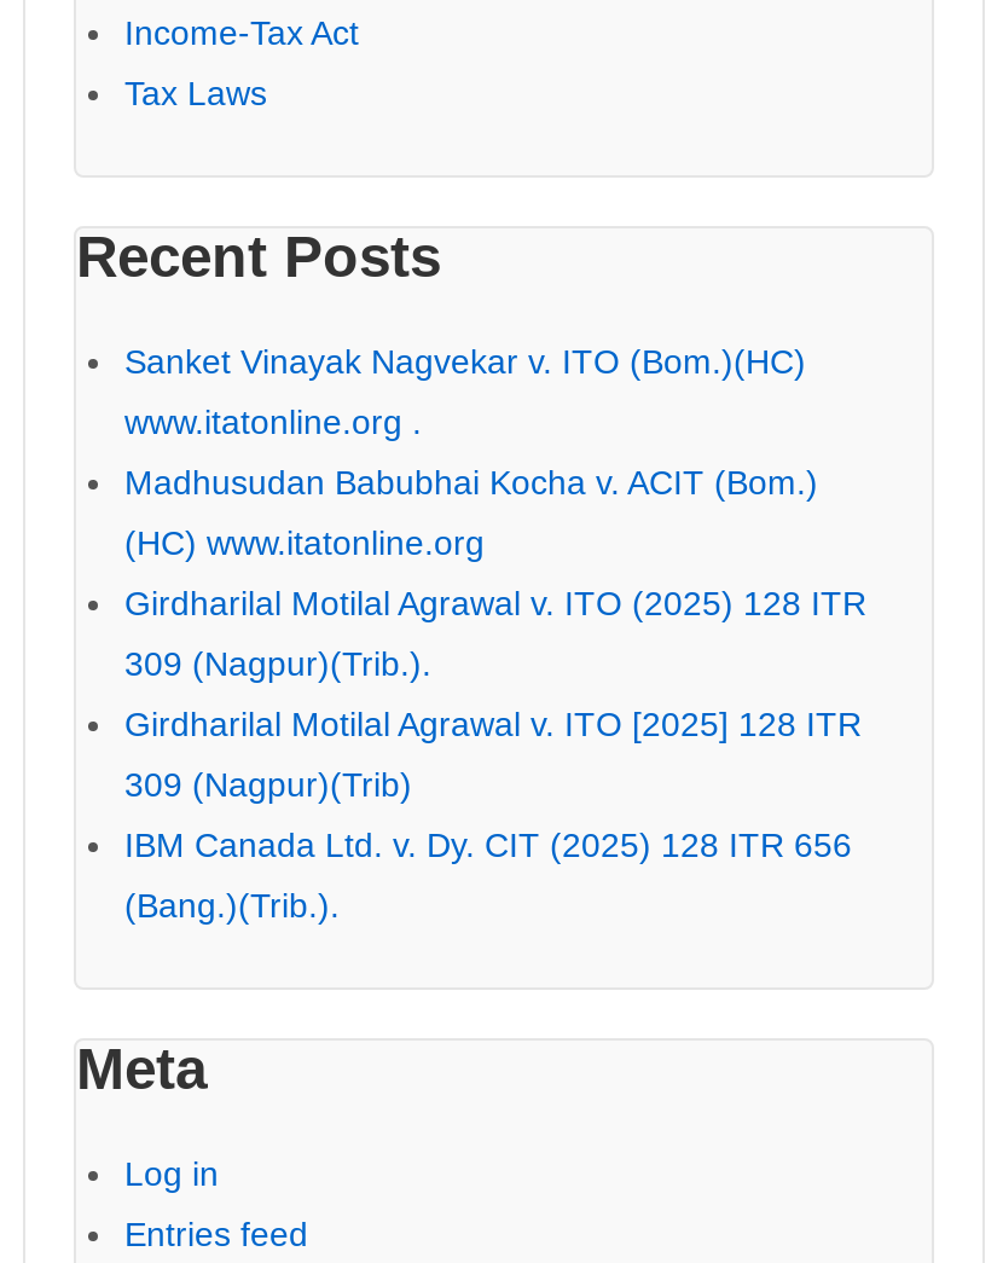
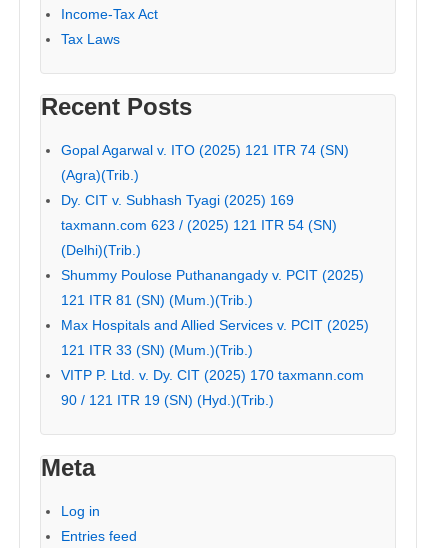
[124,341,866,923] Sanket Vinayak Nagvekar v. ITO (Bom.)(HC) | www.itatonline.org . | Madhusudan Babubhai Kocha v. ACIT (Bom.) | (HC) www.itatonline.org | Girdharilal Motilal Agrawal v. ITO (2025) 128 ITR | 309 (Nagpur)(Trib.). | Girdharilal Motilal Agrawal v. ITO [2025] 128 ITR | 309 (Nagpur)(Trib) | IBM Canada Ltd. v. Dy. CIT (2025) 128 ITR 656 | (Bang.)(Trib.). -> [61,141,369,407] Gopal Agarwal v. ITO (2025) 121 ITR 74 (SN) | (Agra)(Trib.) | Dy. CIT v. Subhash Tyagi (2025) 169 | taxmann.com 623 / (2025) 121 ITR 54 (SN) | (Delhi)(Trib.) | Shummy Poulose Puthanangady v. PCIT (2025) | 121 ITR 81 (SN) (Mum.)(Trib.) | Max Hospitals and Allied Services v. PCIT (2025) | 121 ITR 33 (SN) (Mum.)(Trib.) | VITP P. Ltd. v. Dy. CIT (2025) 170 taxmann.com | 90 / 121 ITR 19 (SN) (Hyd.)(Trib.)

